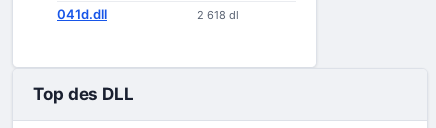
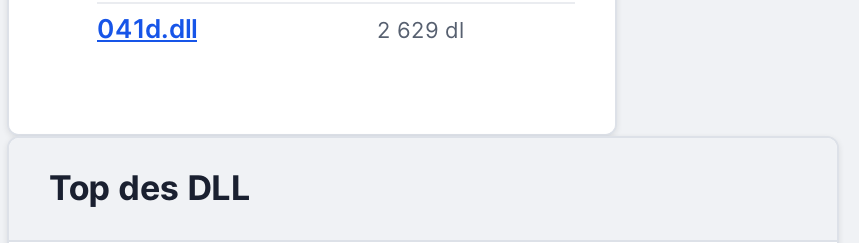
[197,8,239,22] 2 618 dl -> [377,16,465,44] 2 629 dl

